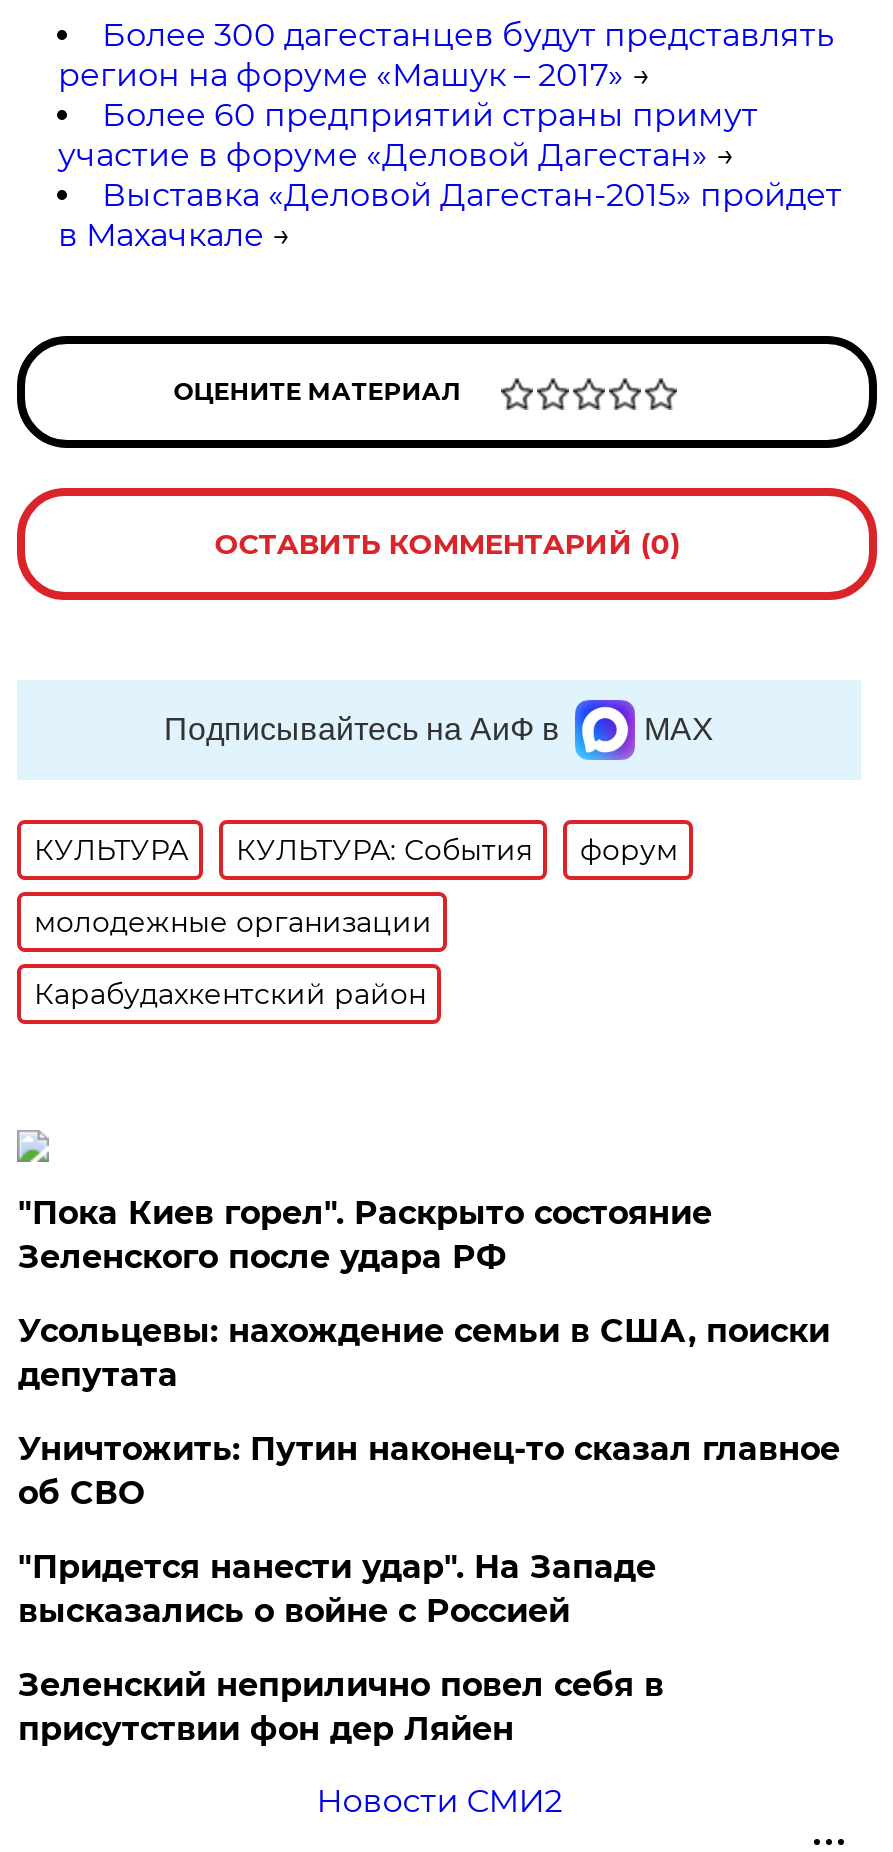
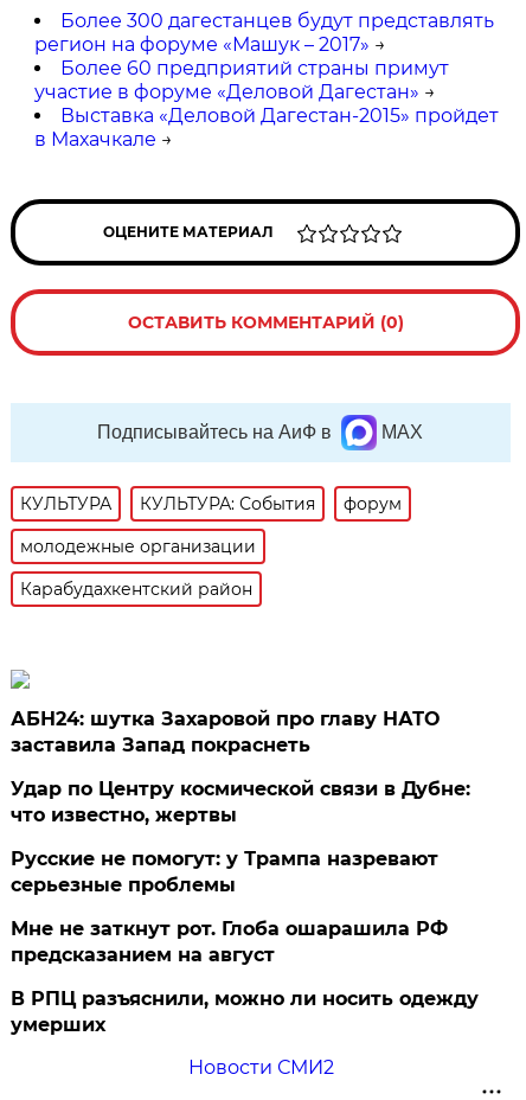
[18,1194,712,1276] "Пока Киев горел". Раскрыто состояние | Зеленского после удара РФ -> [11,708,440,756] АБН24: шутка Захаровой про главу НАТО | заставила Запад покраснеть
[18,1312,830,1394] Усольцевы: нахождение семьи в США, поиски | депутата -> [11,777,471,826] Удар по Центру космической связи в Дубне: | что известно, жертвы
[18,1430,840,1512] Уничтожить: Путин наконец-то сказал главное | об СВО -> [11,847,439,896] Русские не помогут: у Трампа назревают | серьезные проблемы
[18,1548,656,1630] "Придется нанести удар". На Западе | высказались о войне с Россией -> [11,917,448,966] Мне не заткнут рот. Глоба ошарашила РФ | предсказанием на август
[18,1666,664,1748] Зеленский неприлично повел cебя в | присутствии фон дер Ляйен -> [11,987,479,1036] В РПЦ разъяснили, можно ли носить одежду | умерших

